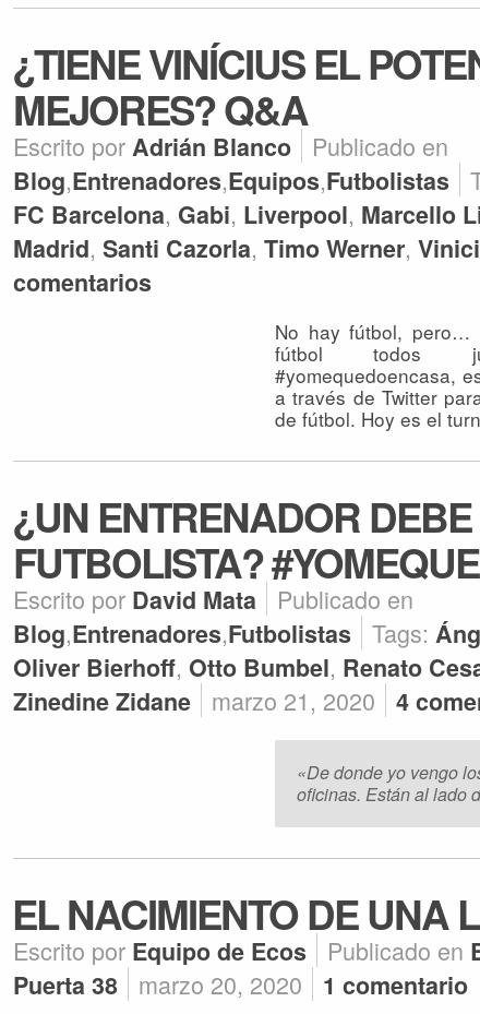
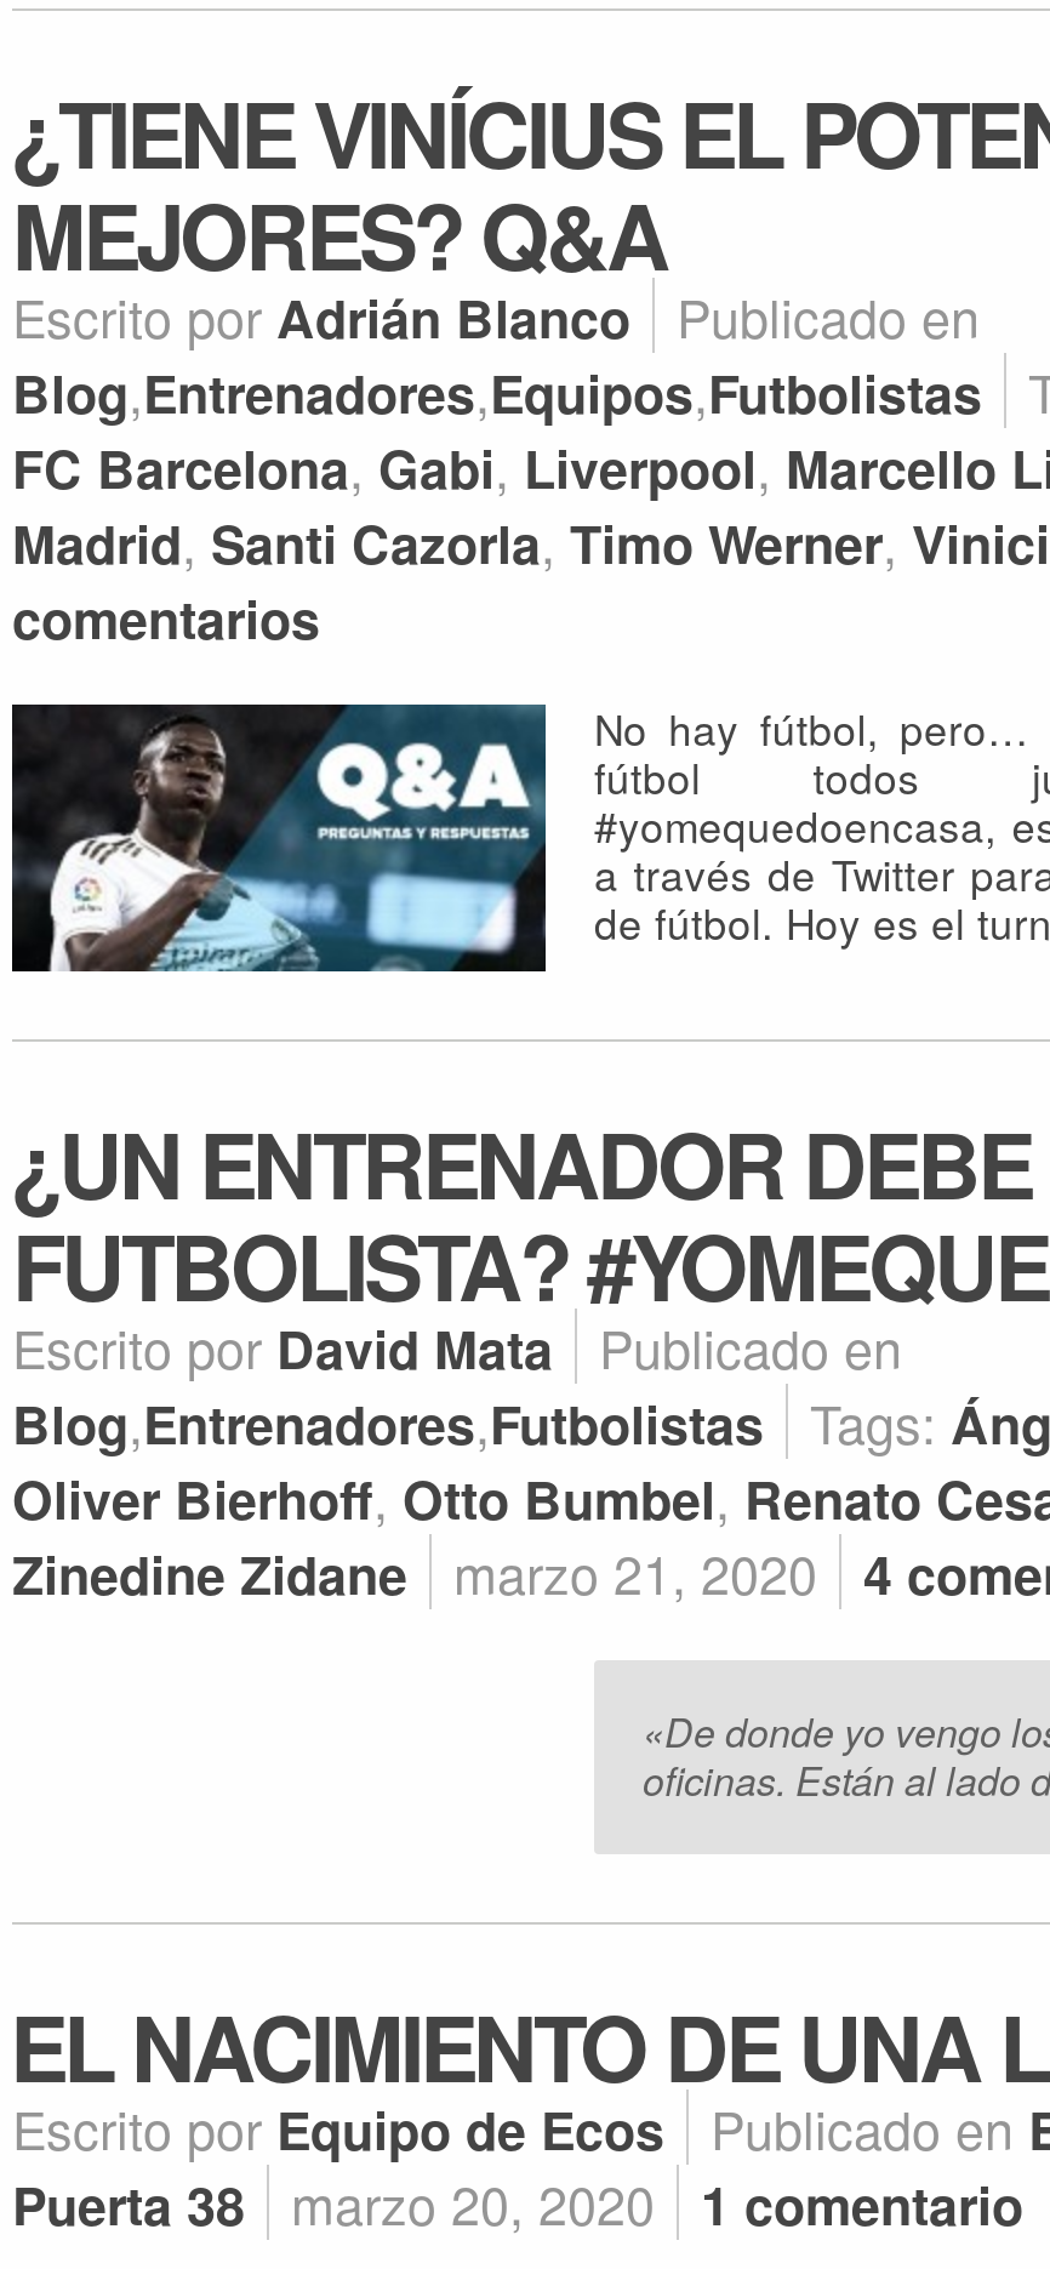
none -> [10,702,548,974] [image]

